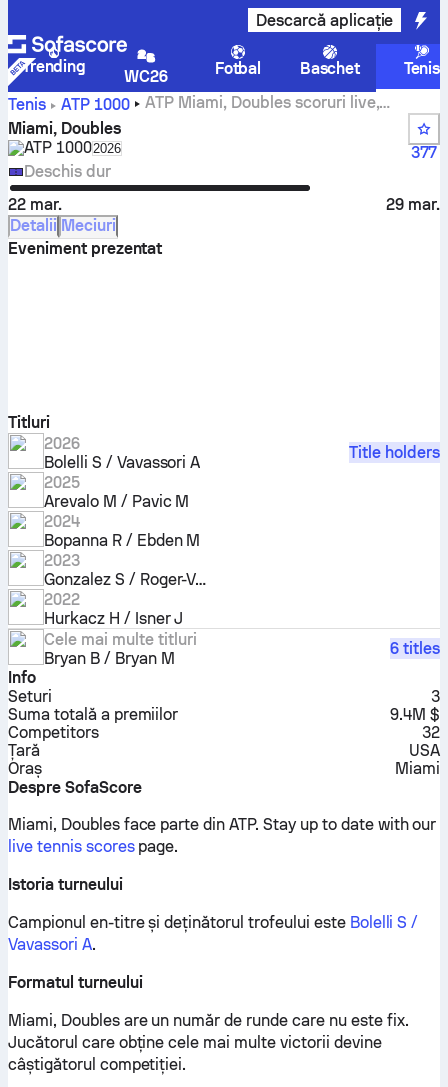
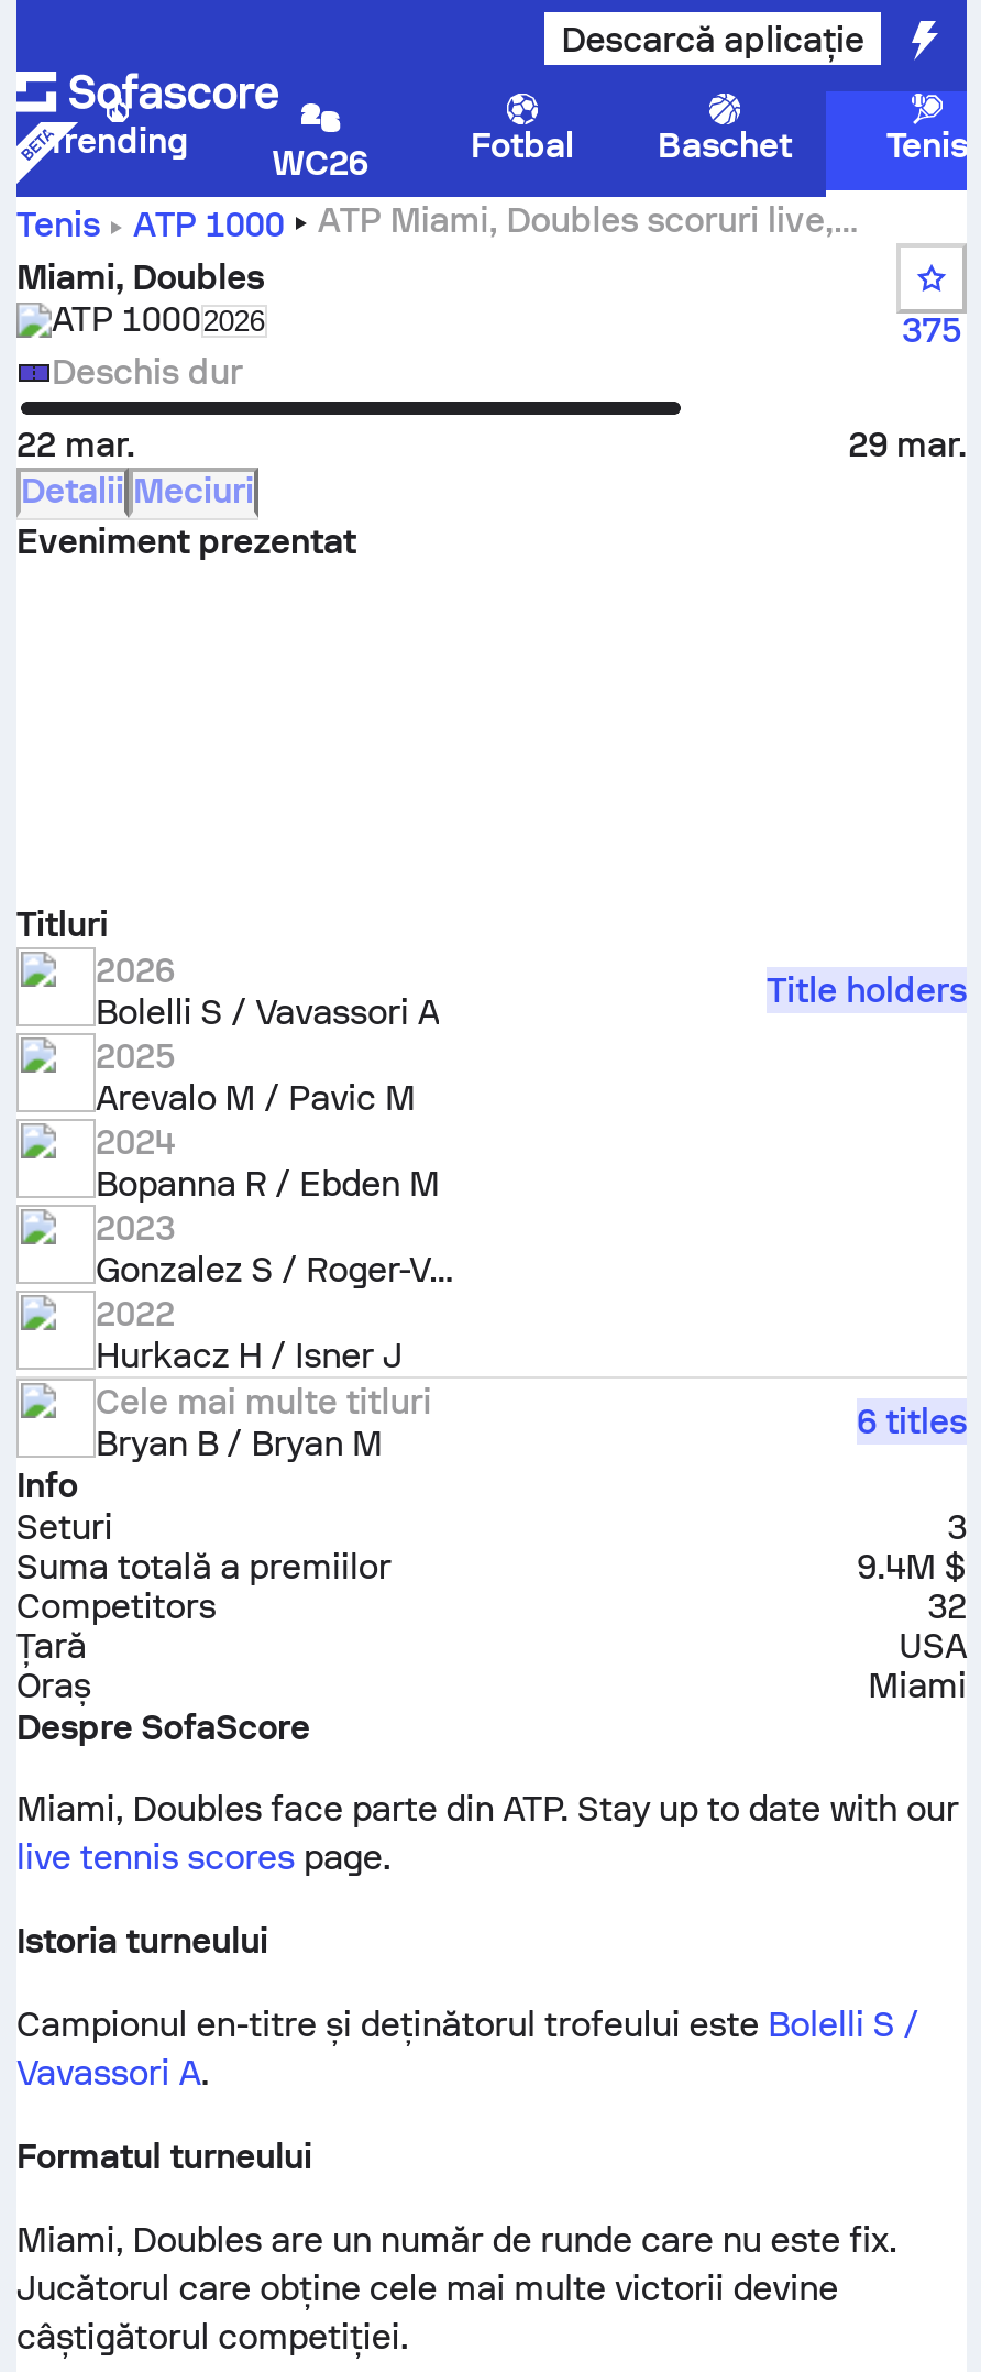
[410,143,437,162] 377 -> [902,309,961,351] 375

